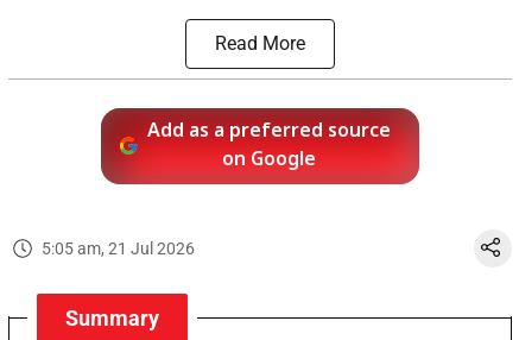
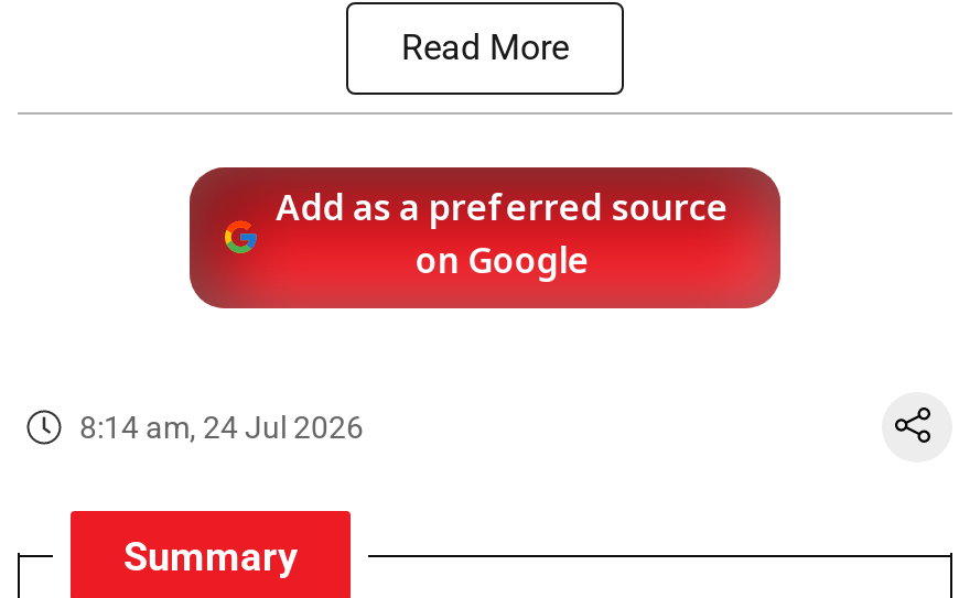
[42,238,195,257] 5:05 am, 21 Jul 2026 -> [79,410,364,445] 8:14 am, 24 Jul 2026

